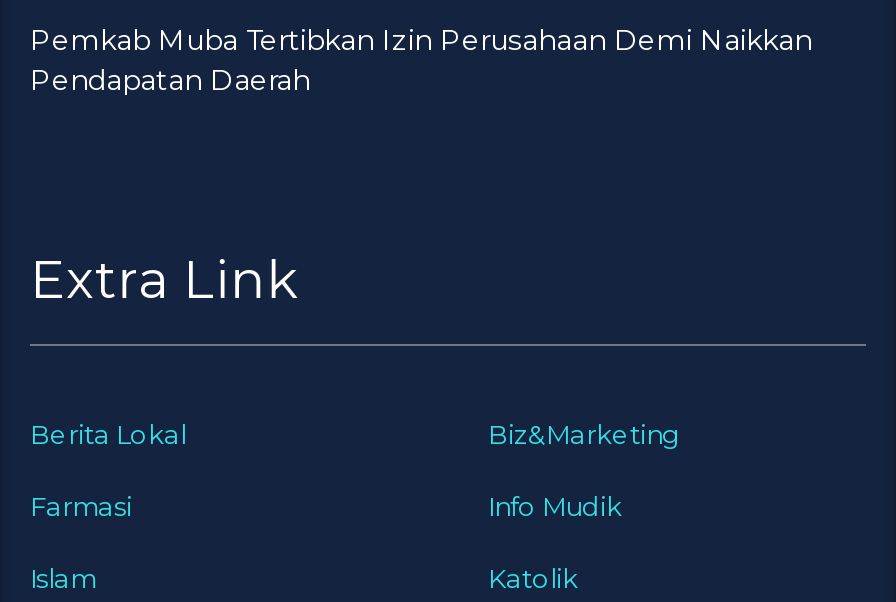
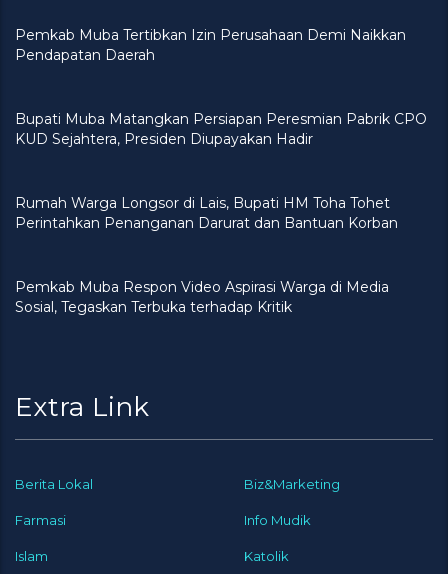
none -> [15,110,427,148] Bupati Muba Matangkan Persiapan Peresmian Pabrik CPO | KUD Sejahtera, Presiden Diupayakan Hadir
none -> [15,194,398,232] Rumah Warga Longsor di Lais, Bupati HM Toha Tohet | Perintahkan Penanganan Darurat dan Bantuan Korban
none -> [15,278,389,316] Pemkab Muba Respon Video Aspirasi Warga di Media | Sosial, Tegaskan Terbuka terhadap Kritik

